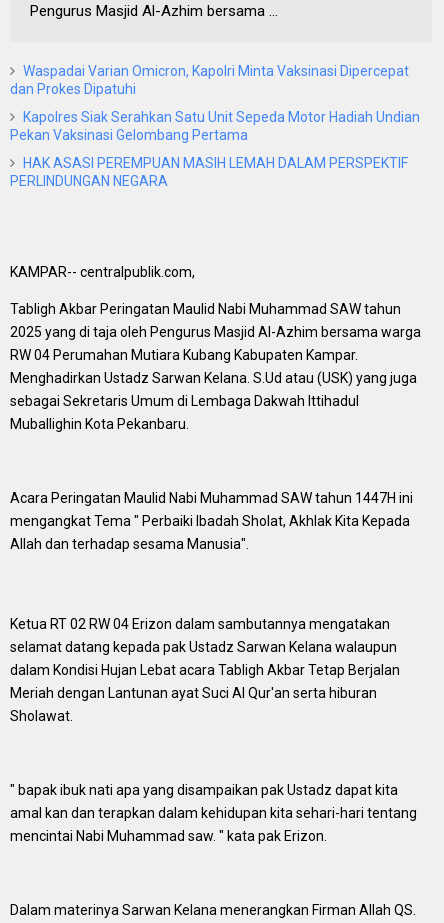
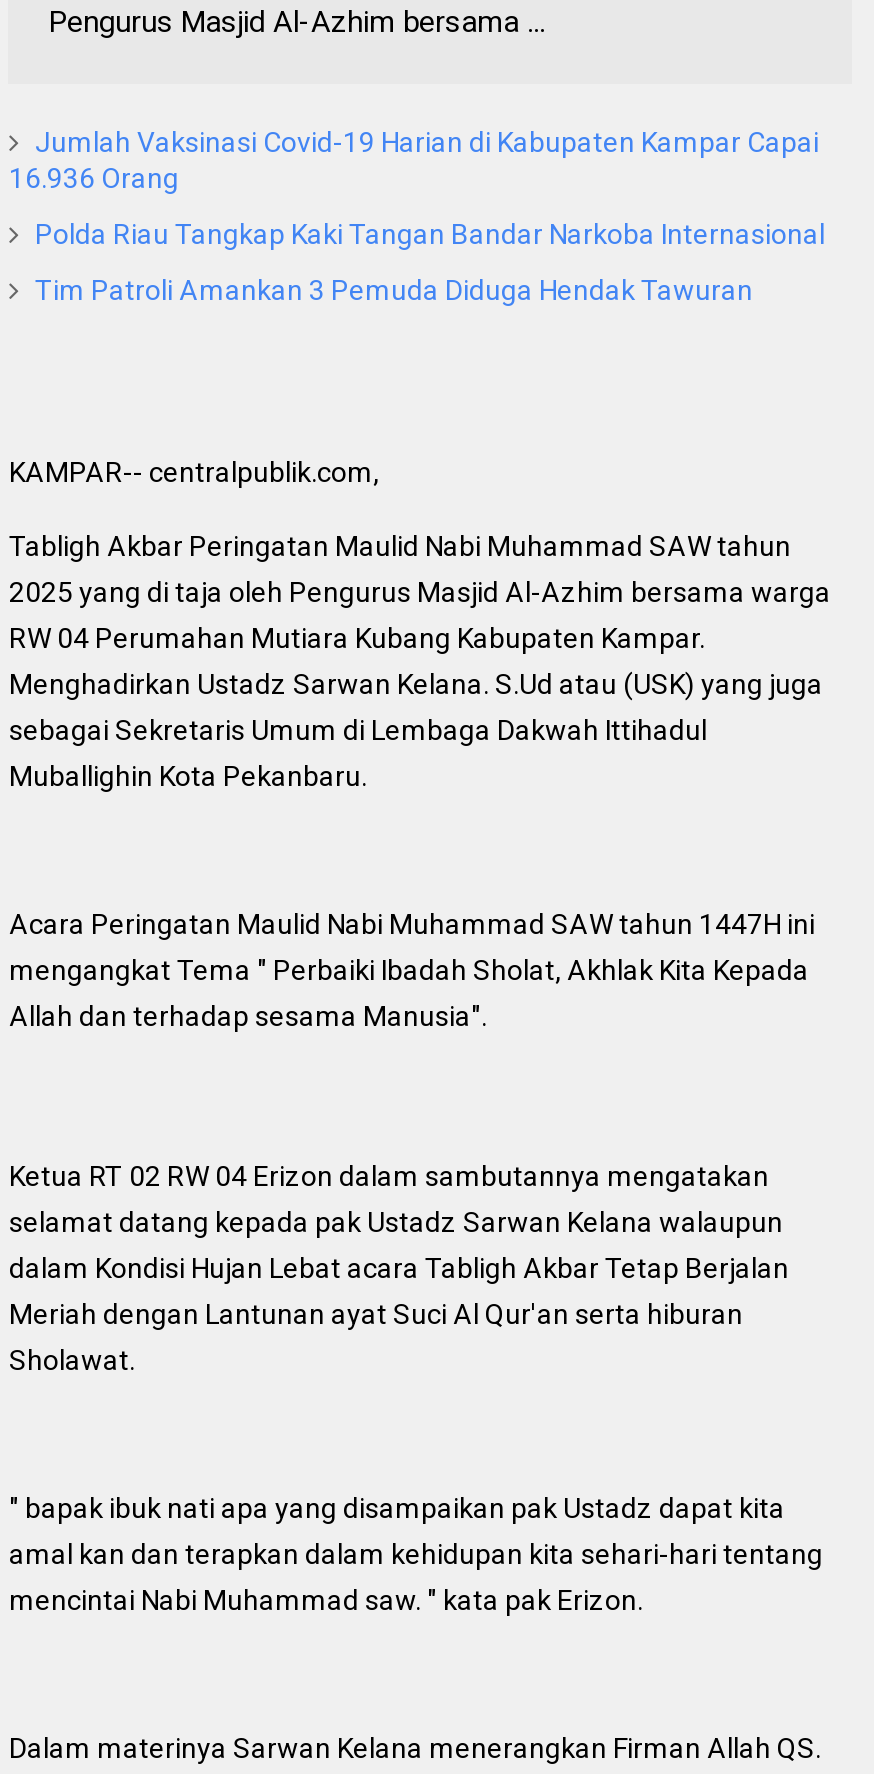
[10,63,409,97] Waspadai Varian Omicron, Kapolri Minta Vaksinasi Dipercepat | dan Prokes Dipatuhi -> [9,127,819,195] Jumlah Vaksinasi Covid-19 Harian di Kabupaten Kampar Capai | 16.936 Orang
[10,109,420,143] Kapolres Siak Serahkan Satu Unit Sepeda Motor Hadiah Undian | Pekan Vaksinasi Gelombang Pertama -> [35,219,825,251] Polda Riau Tangkap Kaki Tangan Bandar Narkoba Internasional
[10,155,408,189] HAK ASASI PEREMPUAN MASIH LEMAH DALAM PERSPEKTIF | PERLINDUNGAN NEGARA -> [35,275,753,307] Tim Patroli Amankan 3 Pemuda Diduga Hendak Tawuran

